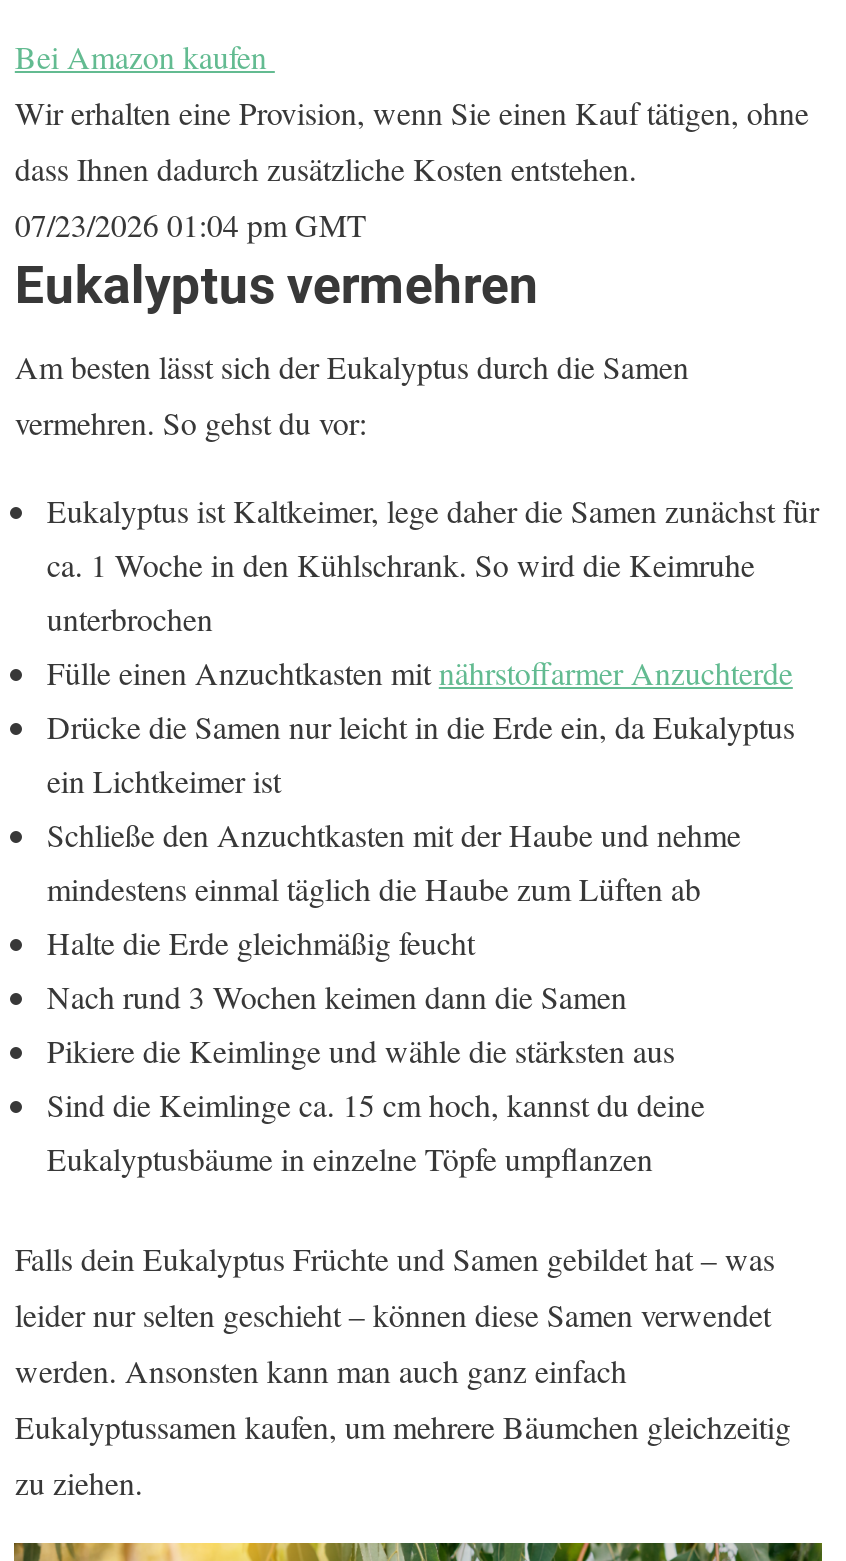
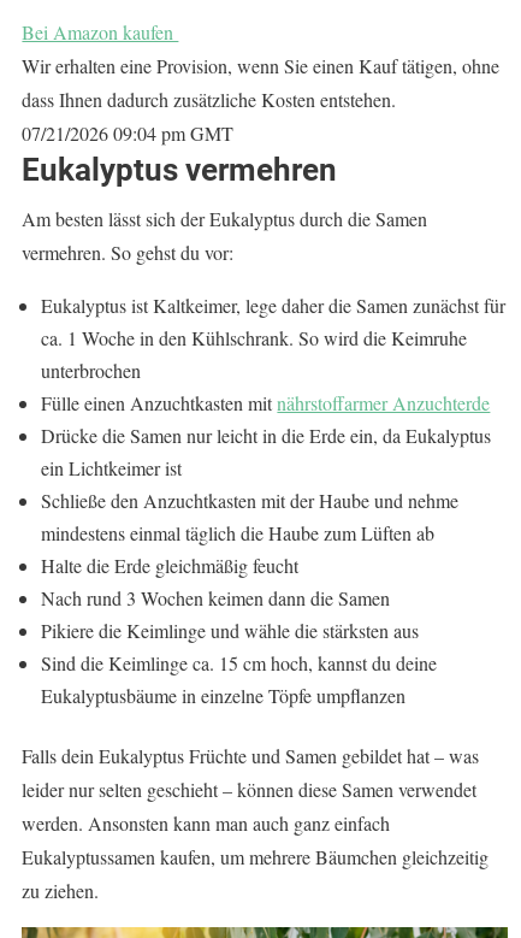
[15,203,367,245] 07/23/2026 01:04 pm GMT -> [22,120,234,146] 07/21/2026 09:04 pm GMT

